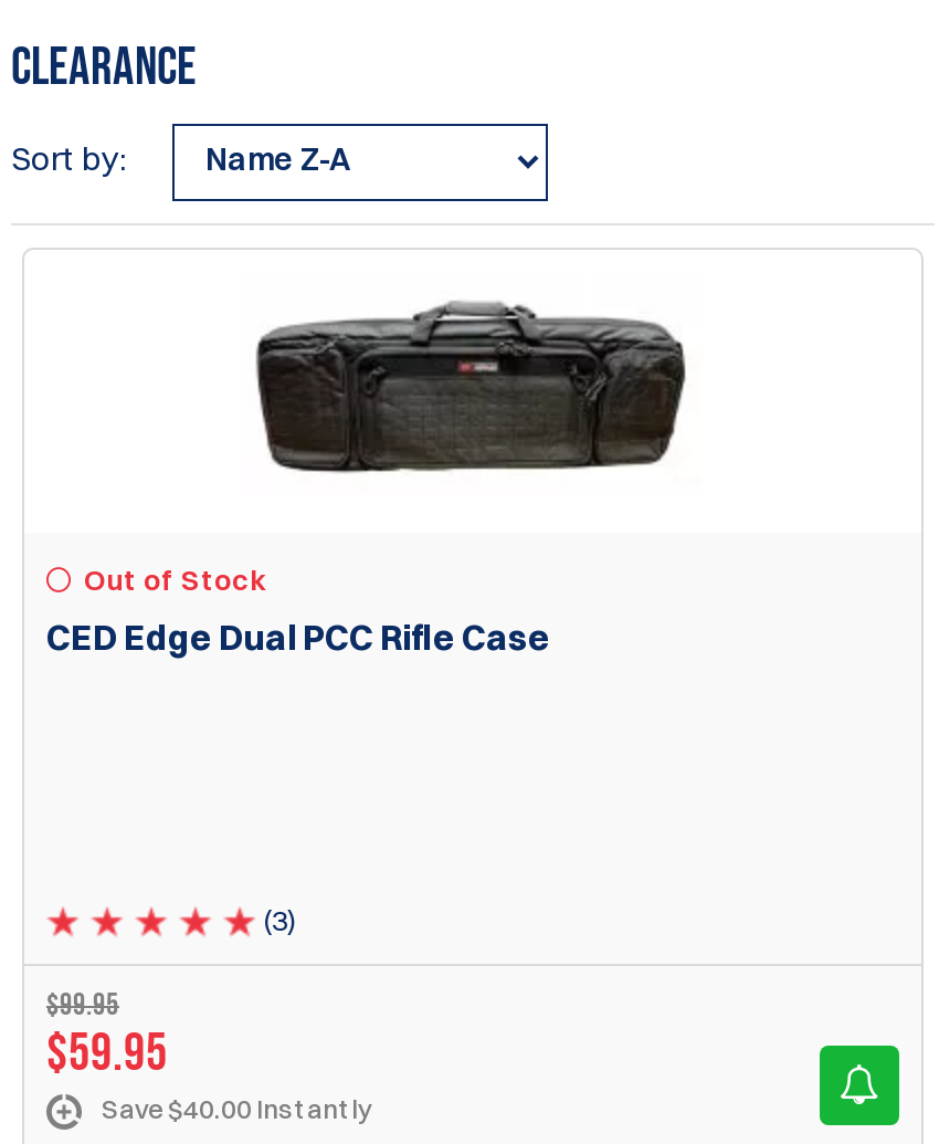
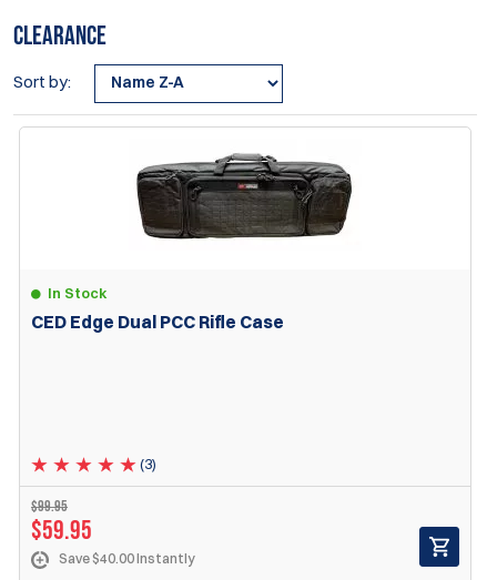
[84,562,267,597] Out of Stock -> [48,284,108,302] In Stock
[817,1043,901,1127] [image] -> [418,526,460,568] [image]

